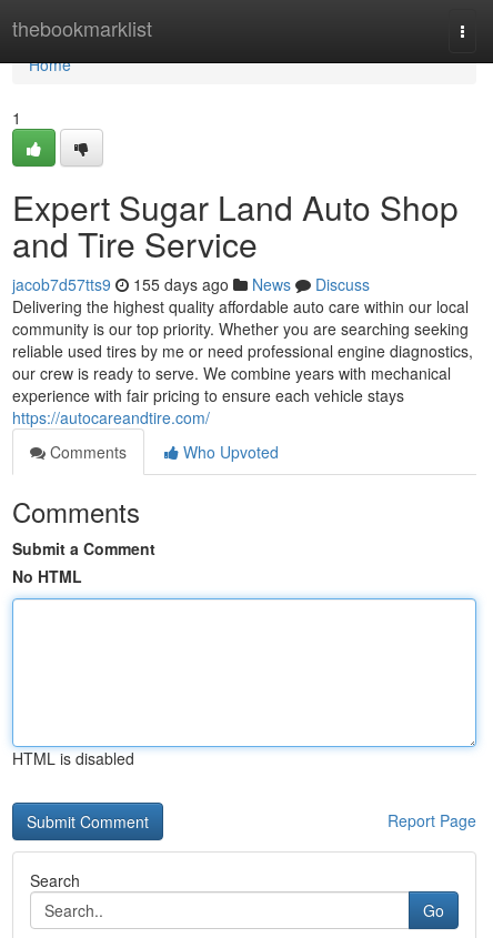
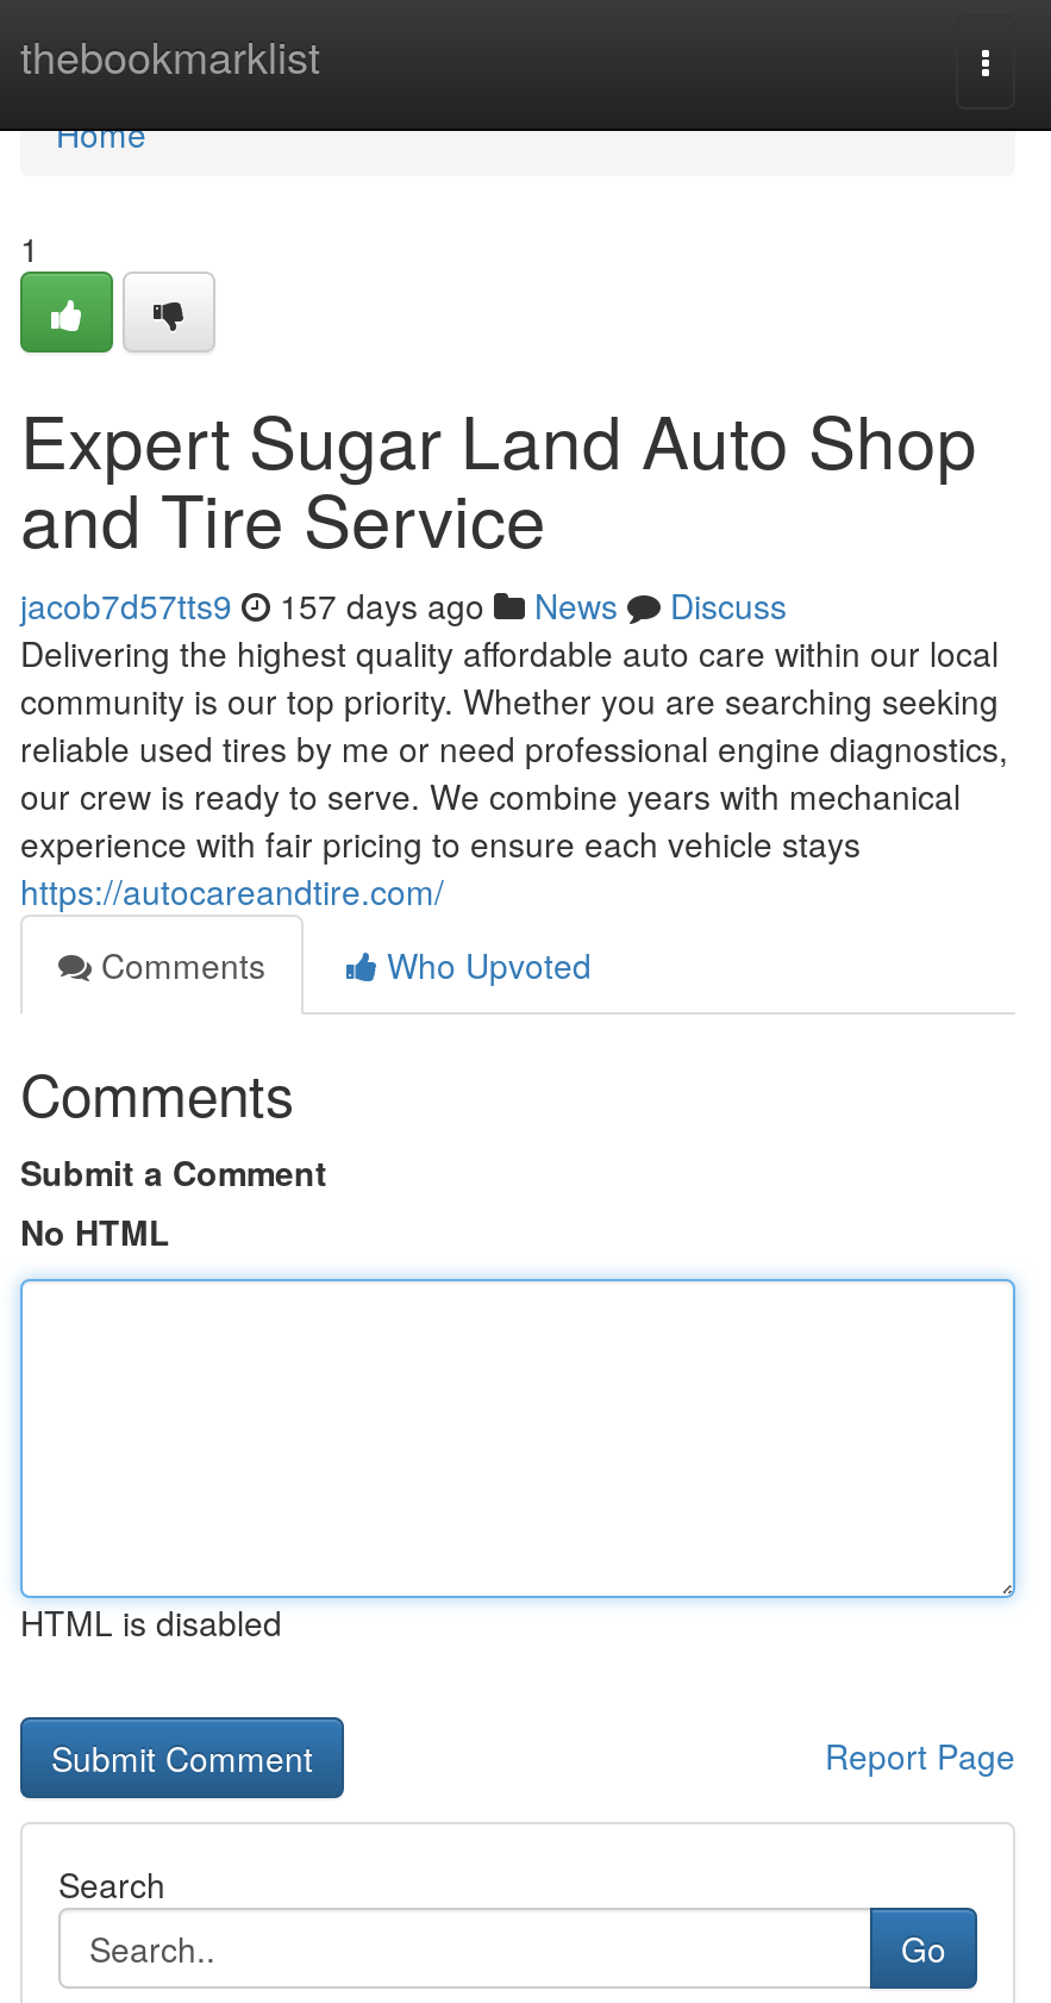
[12,273,370,295] jacob7d57tts9 155 days ago News Discuss -> [20,581,787,629] jacob7d57tts9 157 days ago News Discuss

